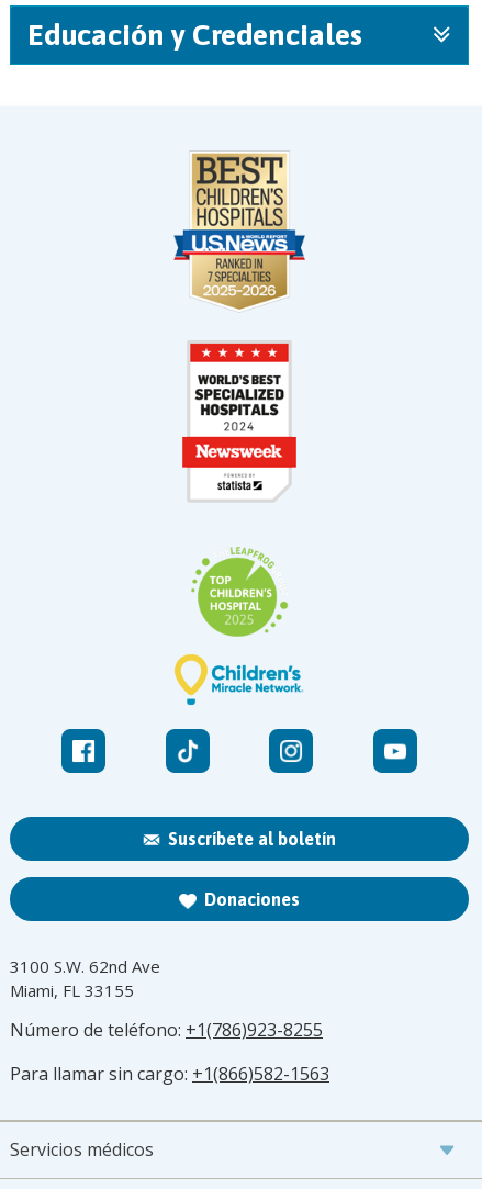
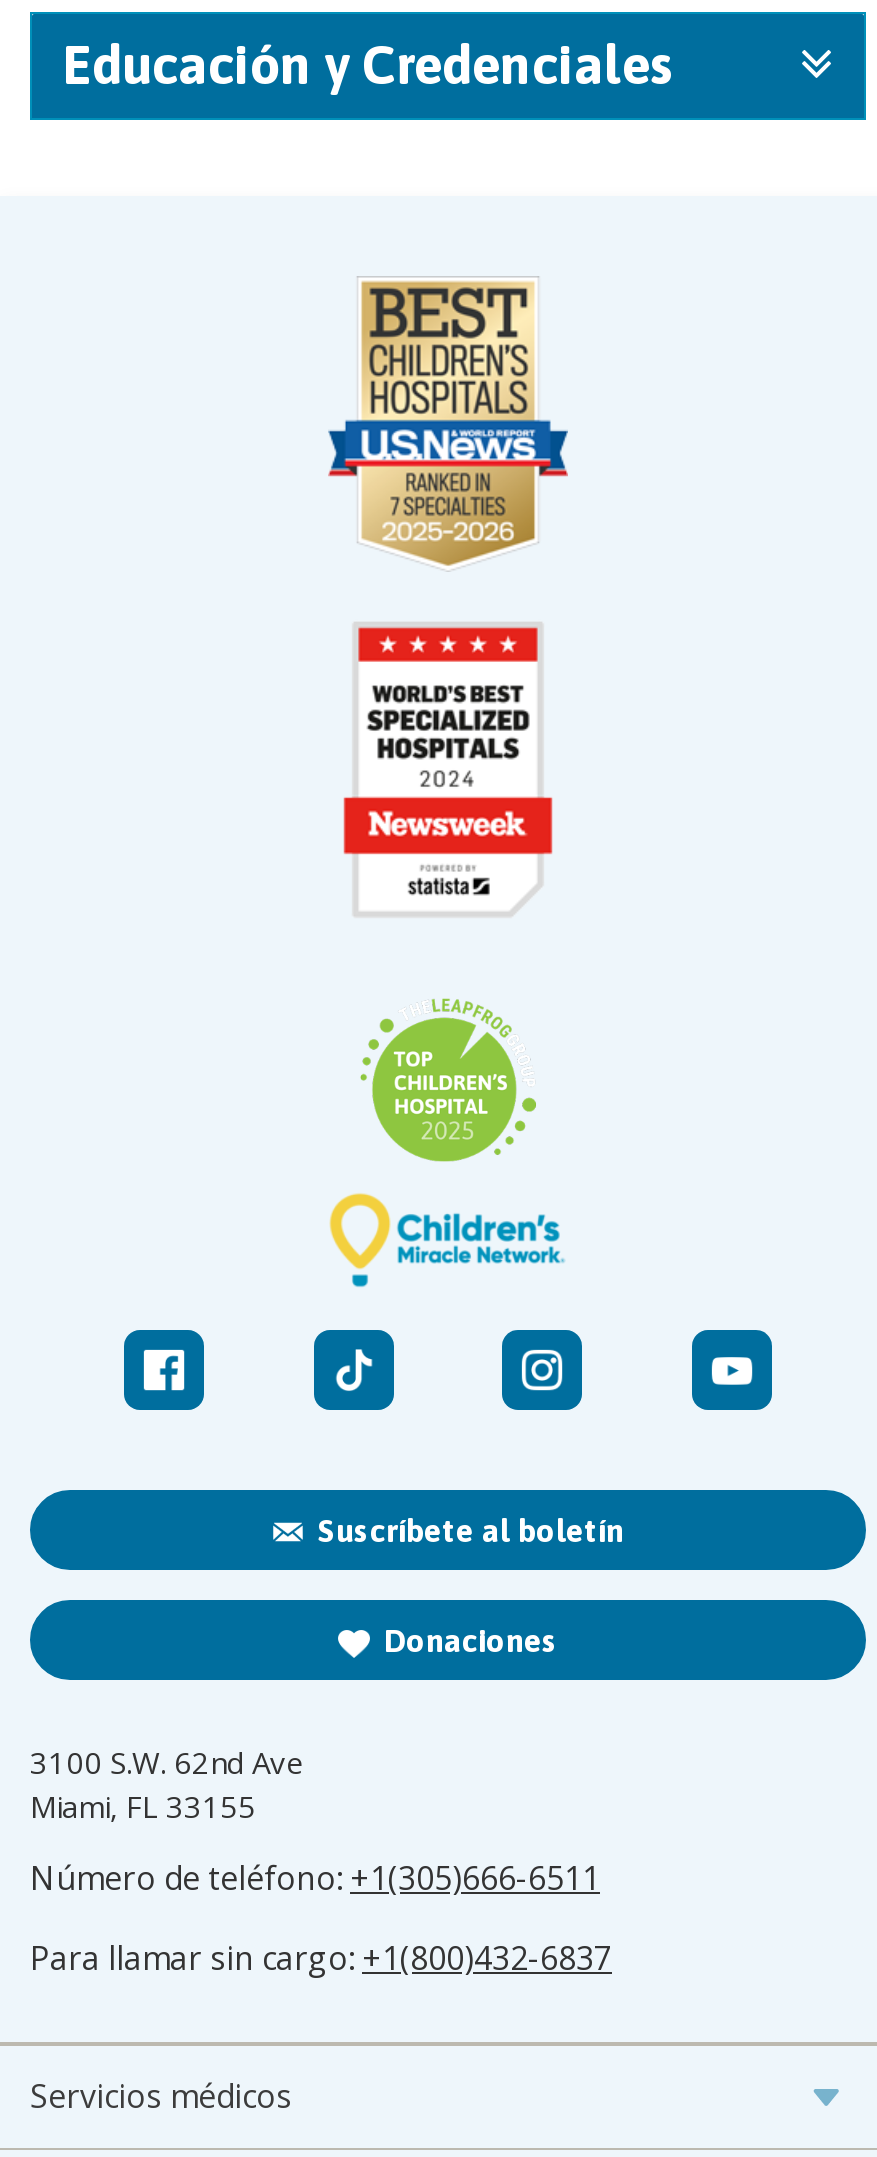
[10,1018,323,1042] Número de teléfono: +1(786)923-8255 -> [30,1857,600,1901] Número de teléfono: +1(305)666-6511
[10,1062,329,1086] Para llamar sin cargo: +1(866)582-1563 -> [30,1937,612,1981] Para llamar sin cargo: +1(800)432-6837

